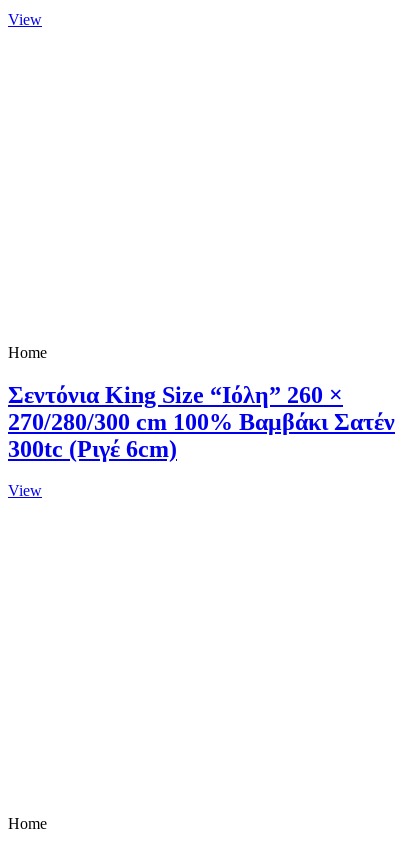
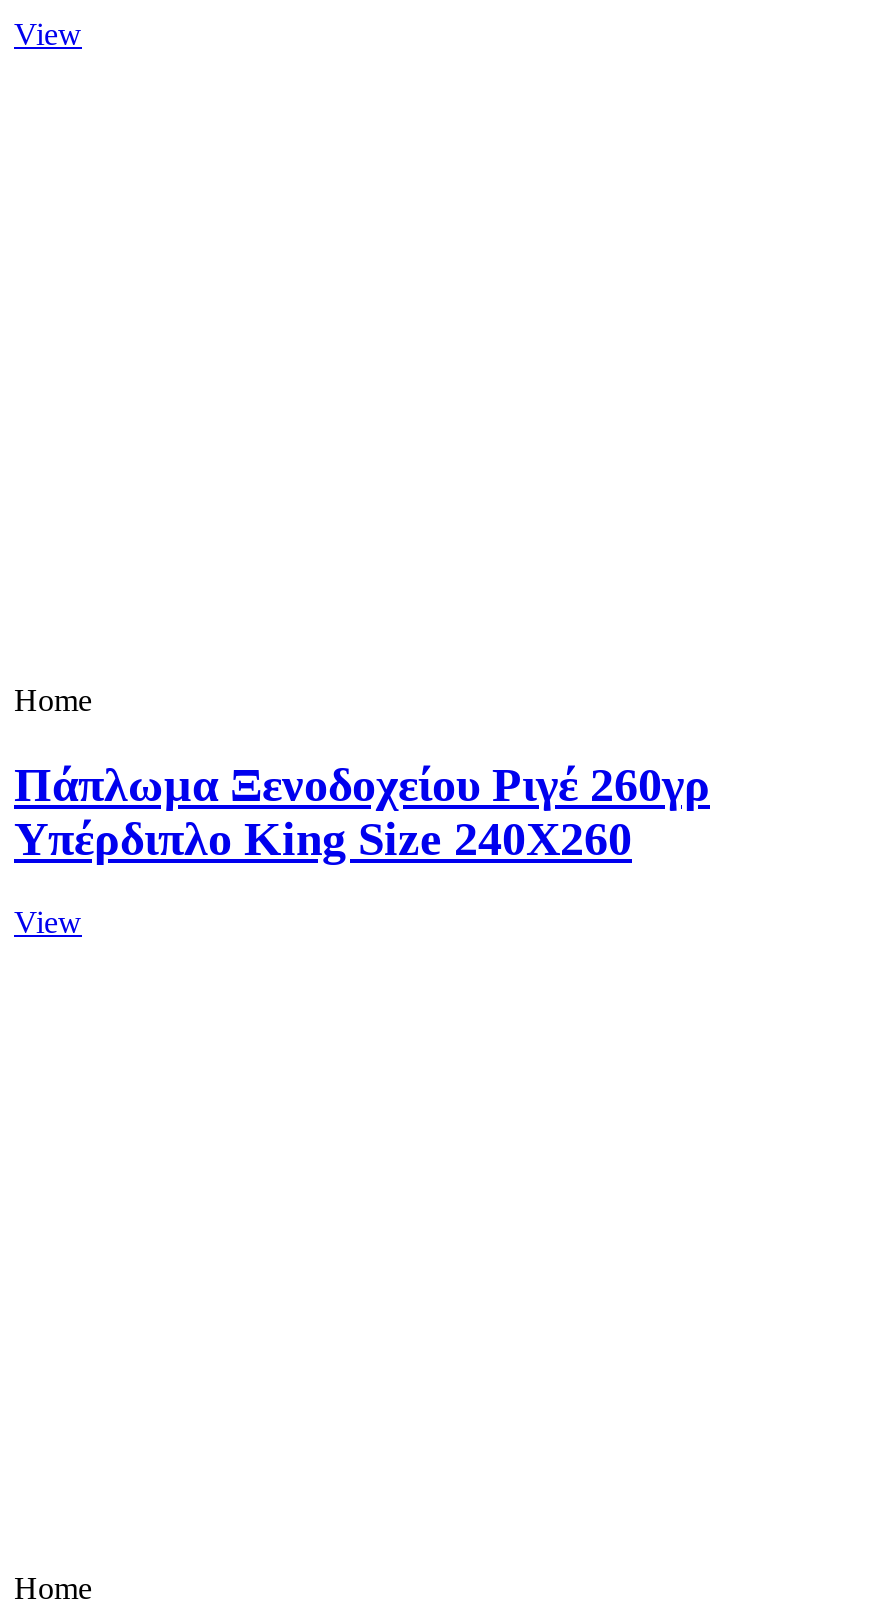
[8,381,395,461] Σεντόνια King Size “Ιόλη” 260 × | 270/280/300 cm 100% Βαμβάκι Σατέν | 300tc (Ριγέ 6cm) -> [14,758,710,864] Πάπλωμα Ξενοδοχείου Ριγέ 260γρ | Υπέρδιπλο King Size 240X260

